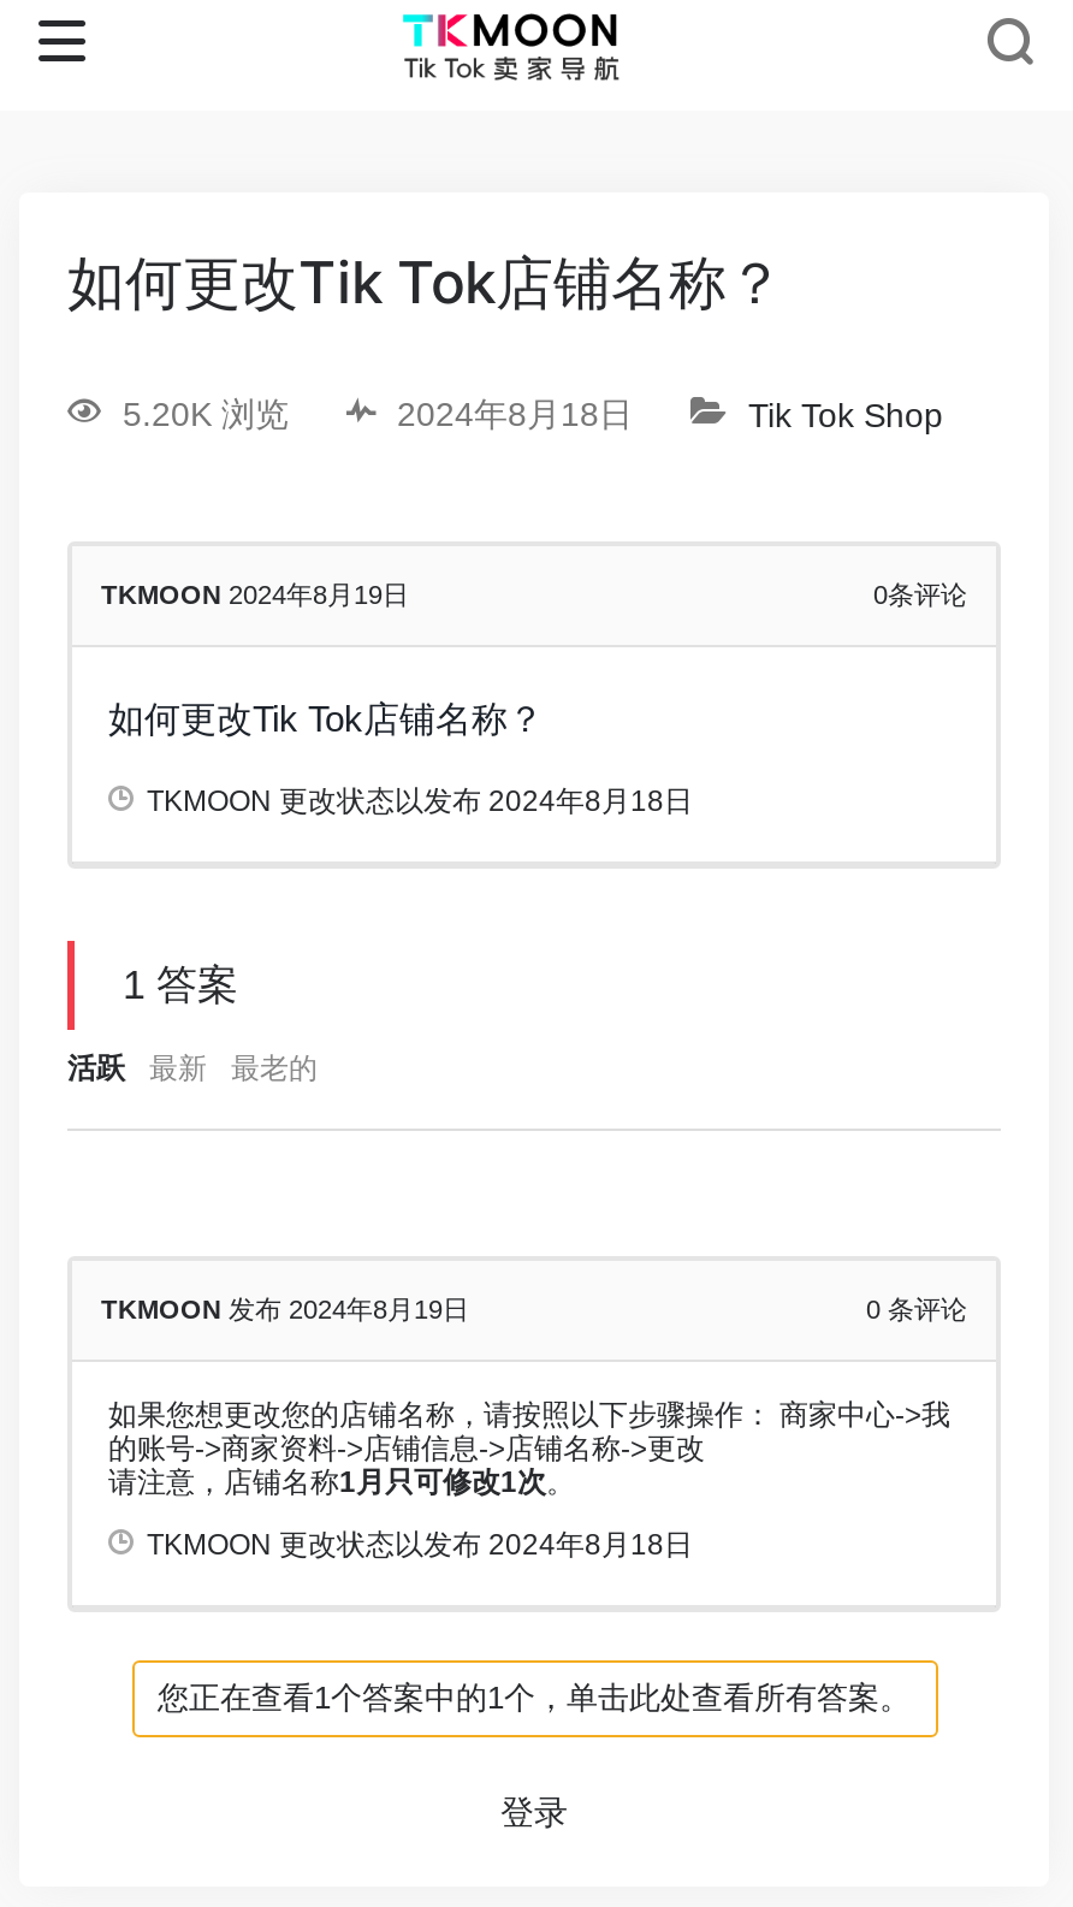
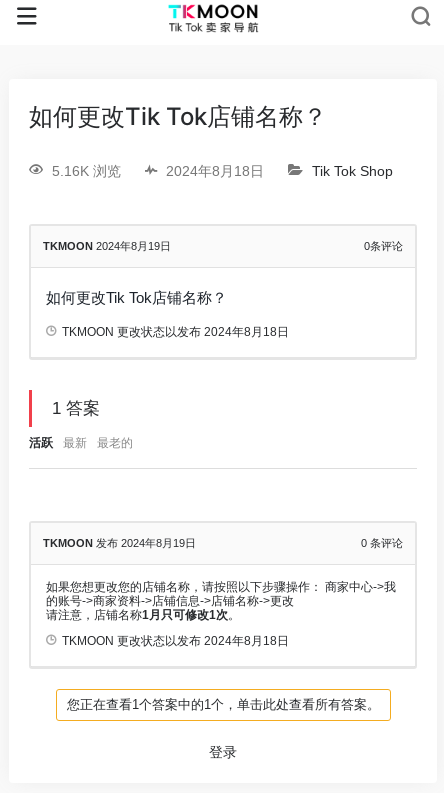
[123,395,289,434] 5.20K 浏览 -> [52,163,121,179] 5.16K 浏览

